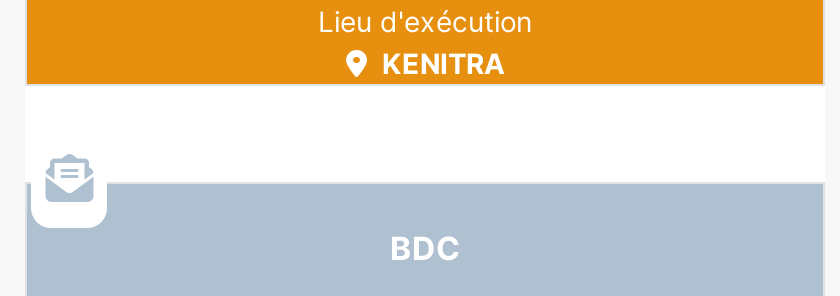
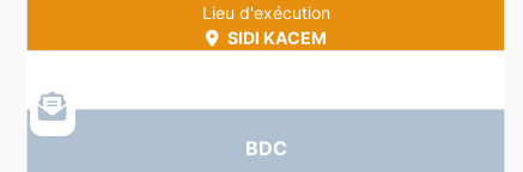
[382,46,504,80] KENITRA -> [227,27,326,48] SIDI KACEM

